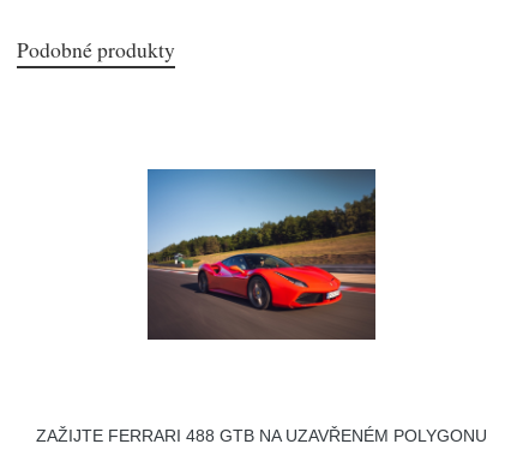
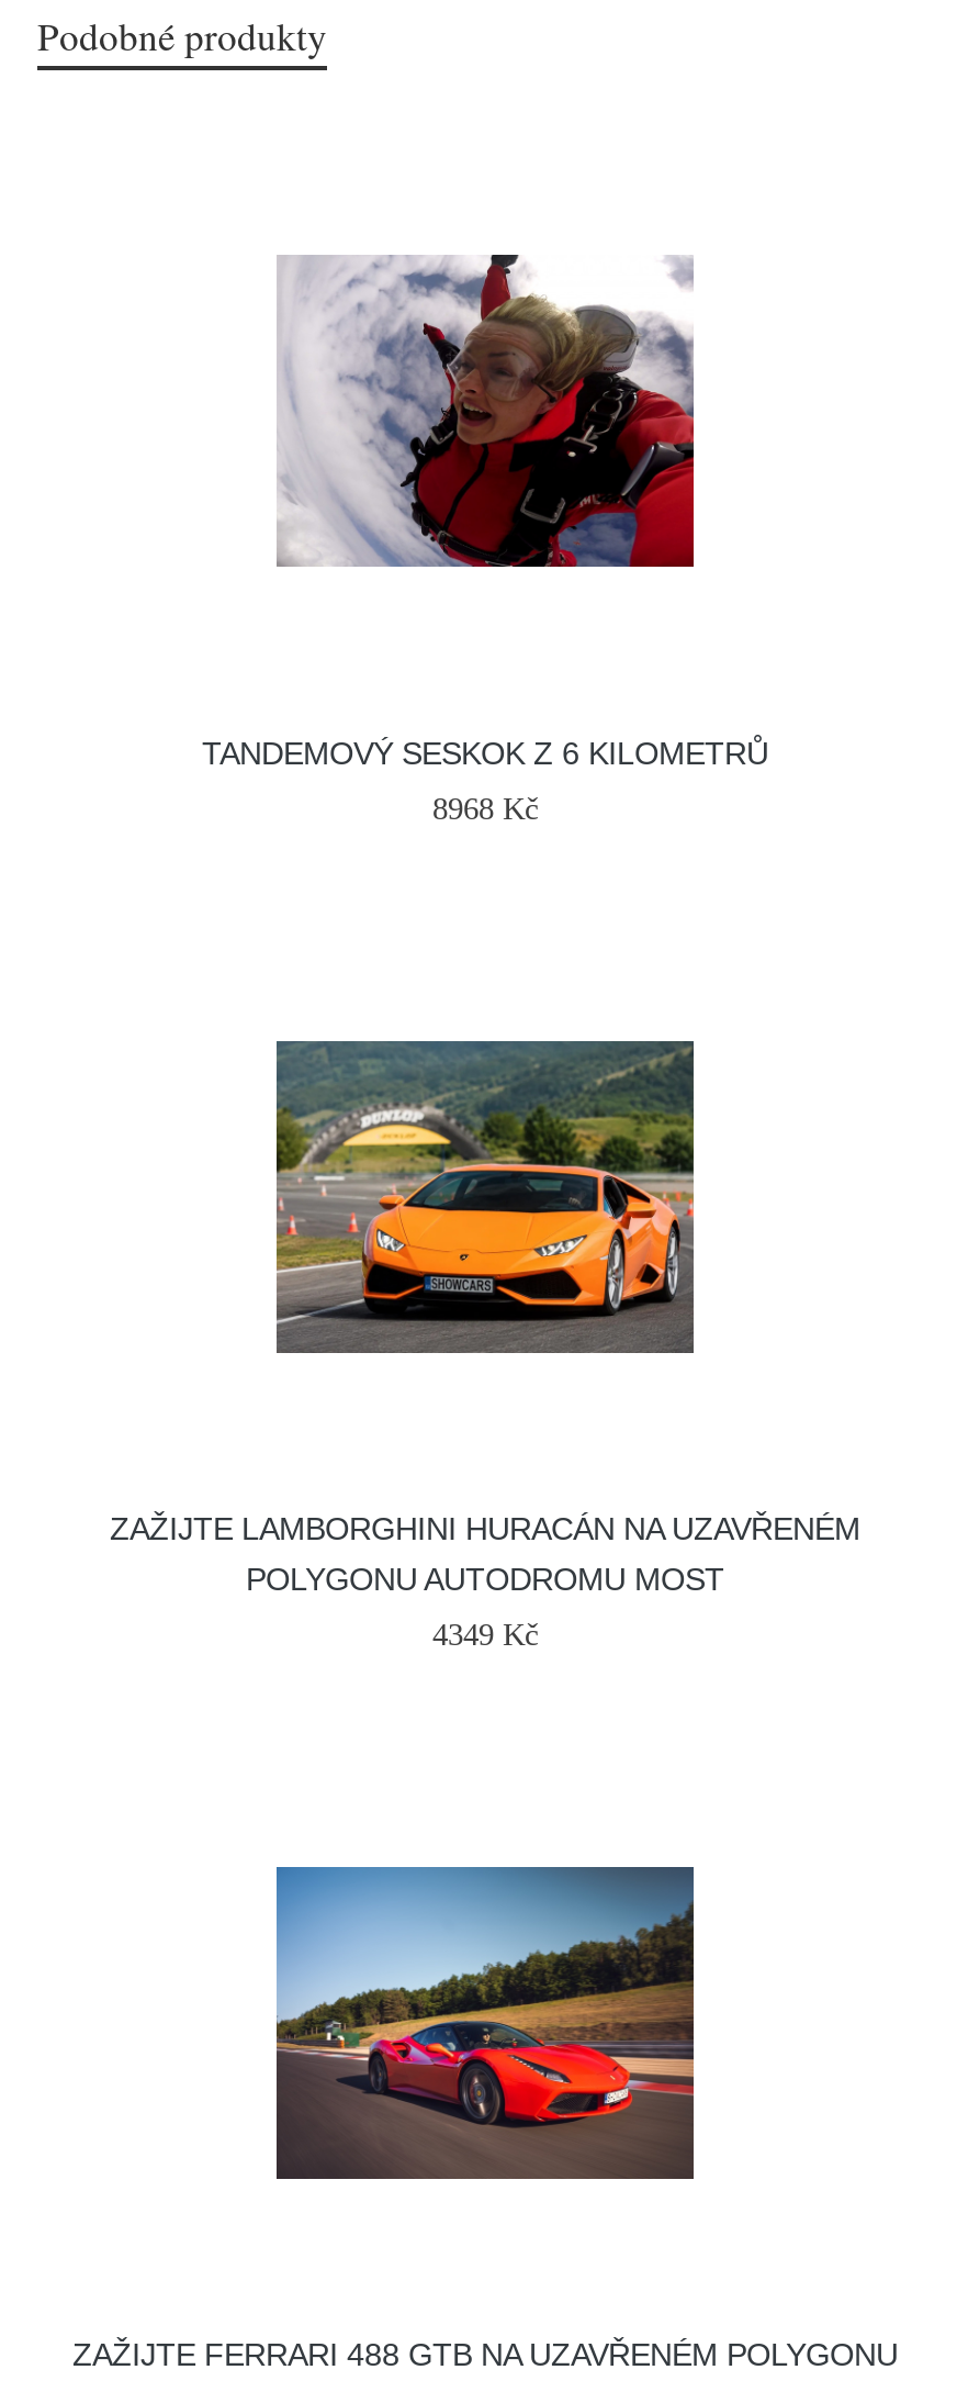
none -> [110,1511,860,1652] ZAŽIJTE LAMBORGHINI HURACÁN NA UZAVŘENÉM | POLYGONU AUTODROMU MOST | 4349 Kč
none -> [202,736,768,826] TANDEMOVÝ SESKOK Z 6 KILOMETRŮ | 8968 Kč
none -> [274,1039,696,1355] [image]
none -> [277,253,696,569] [image]

